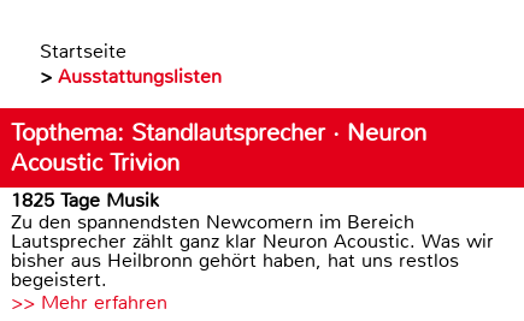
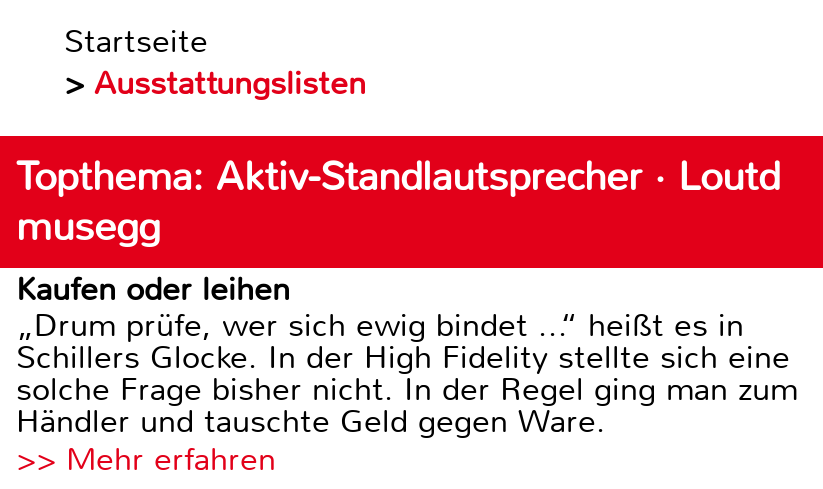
[11,118,494,292] Topthema: Standlautsprecher · Neuron | Acoustic Trivion | 1825 Tage Musik | Zu den spannendsten Newcomern im Bereich | Lautsprecher zählt ganz klar Neuron Acoustic. Was wir | bisher aus Heilbronn gehört haben, hat uns restlos | begeistert. -> [16,152,798,442] Topthema: Aktiv-Standlautsprecher · Loutd | musegg | Kaufen oder leihen | „Drum prüfe, wer sich ewig bindet ...“ heißt es in | Schillers Glocke. In der High Fidelity stellte sich eine | solche Frage bisher nicht. In der Regel ging man zum | Händler und tauschte Geld gegen Ware.

